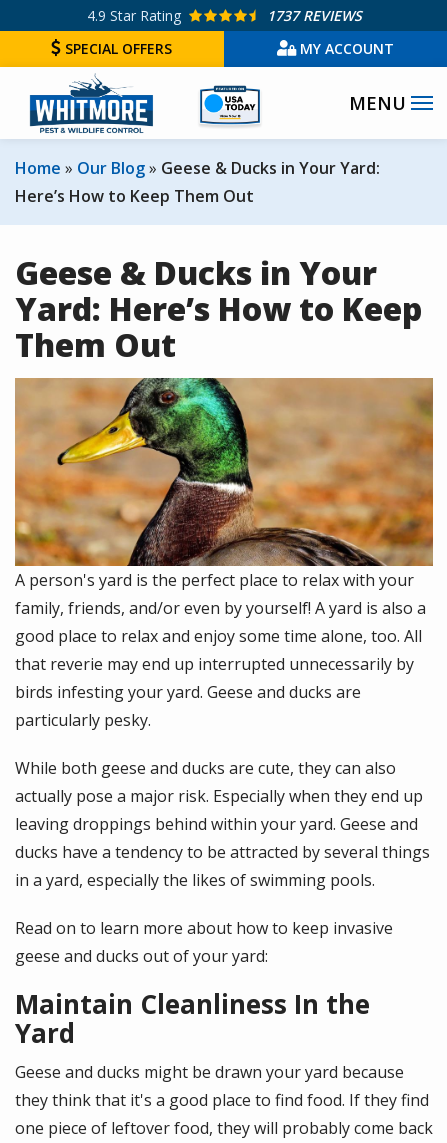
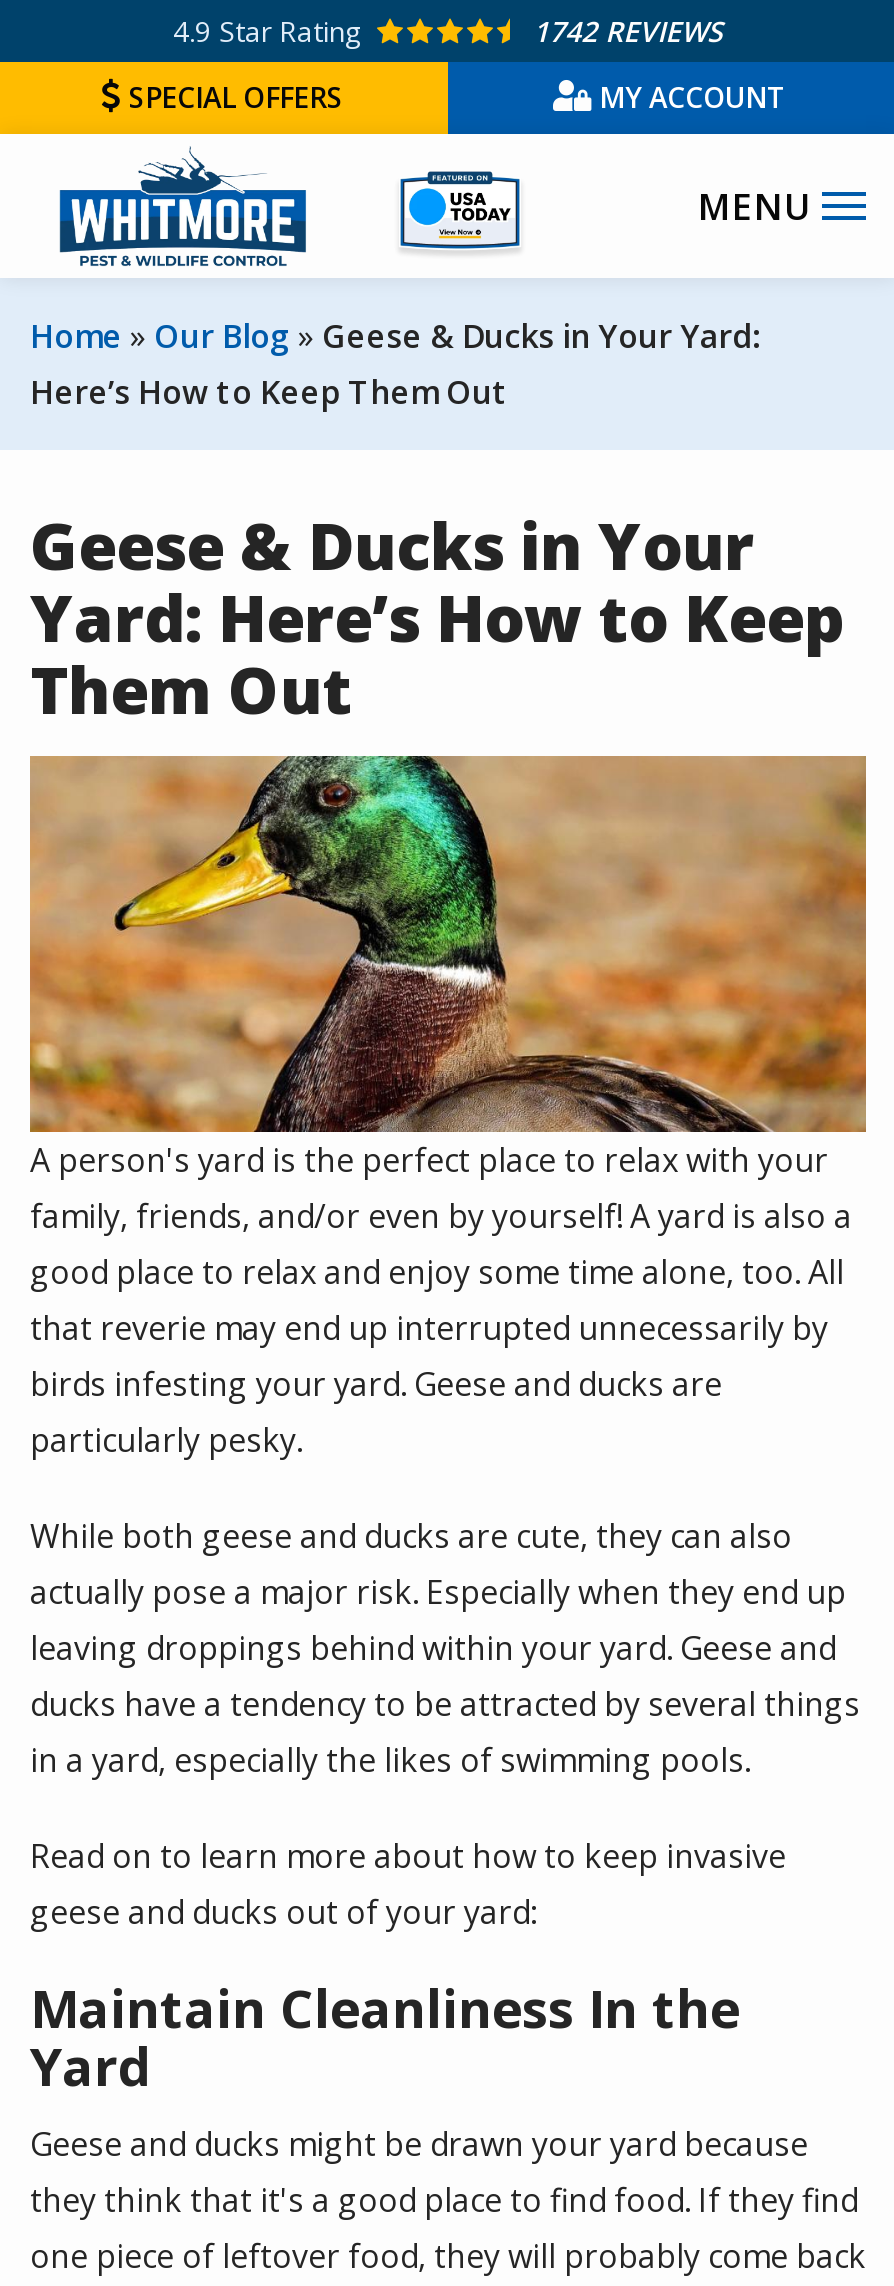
[266,6,361,25] 1737 REVIEWS -> [533,12,723,50] 1742 REVIEWS

